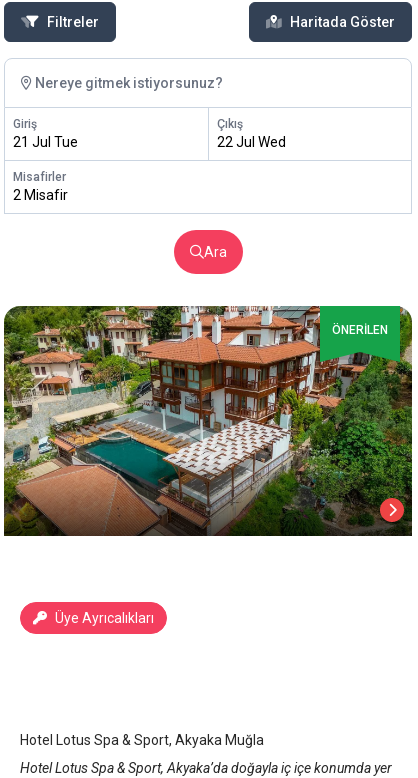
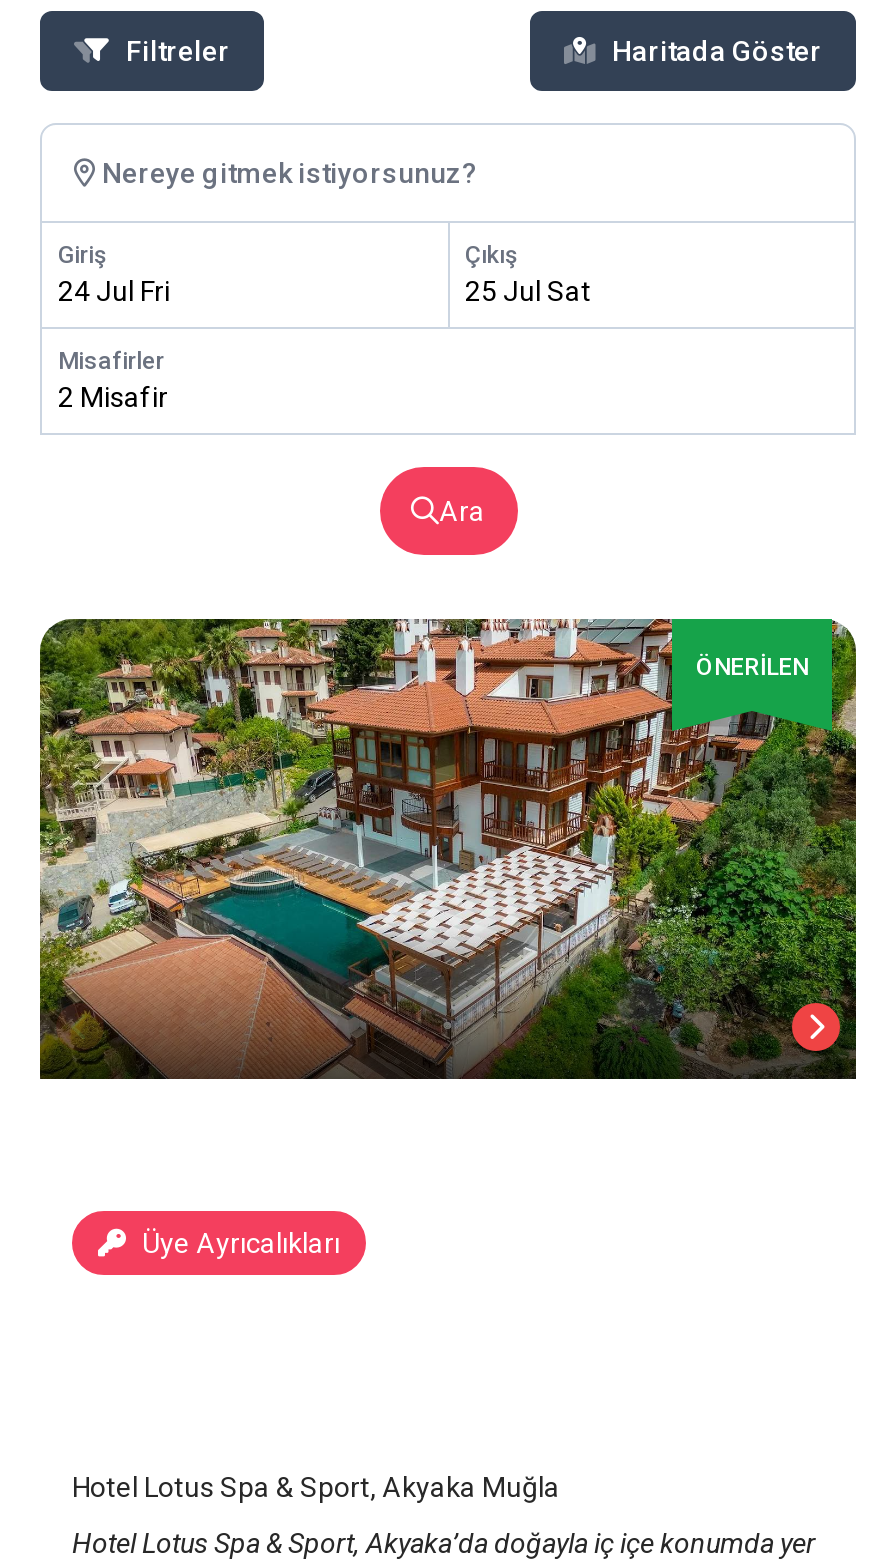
[13,134,78,150] 21 Jul Tue -> [58,275,170,307] 24 Jul Fri
[216,134,285,150] 22 Jul Wed -> [465,275,591,307] 25 Jul Sat

